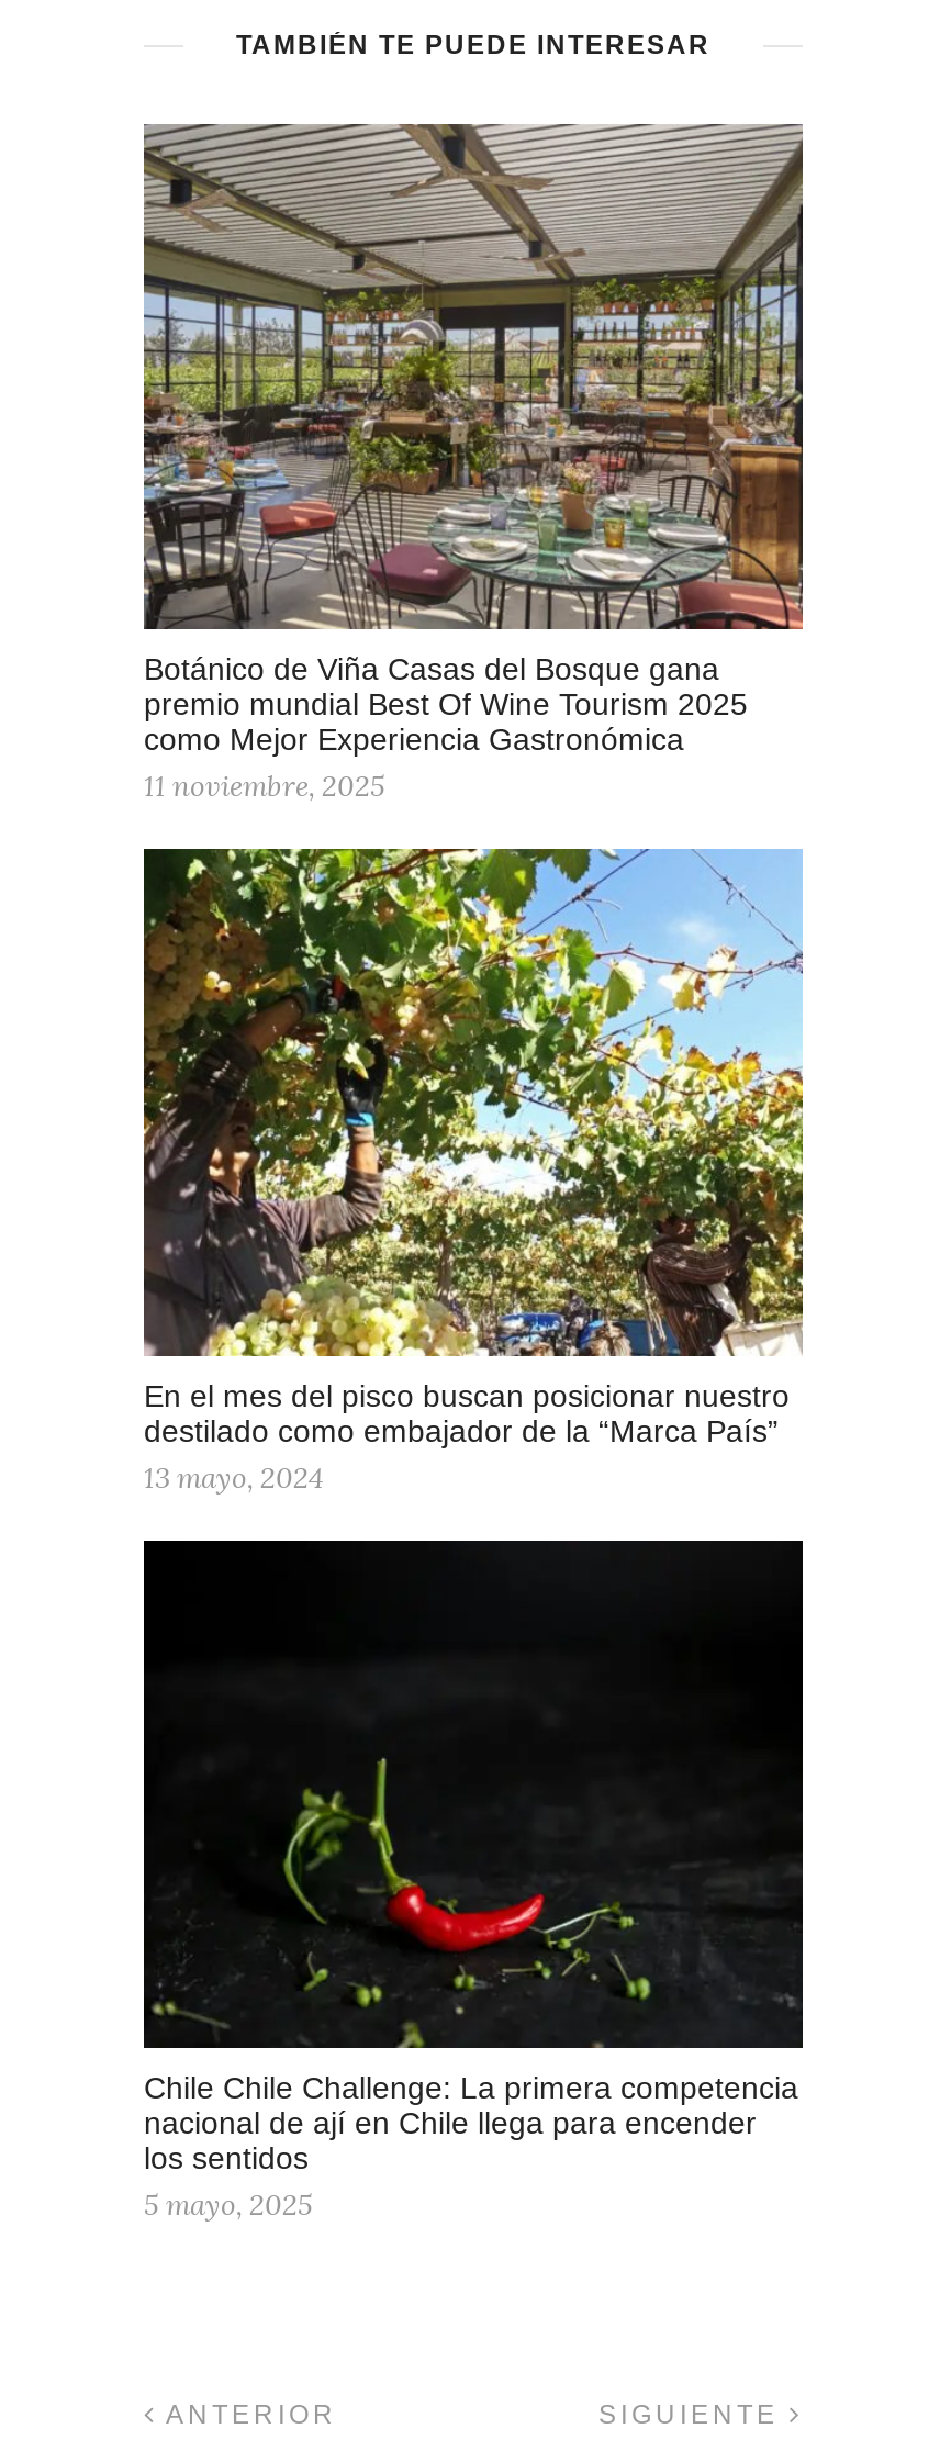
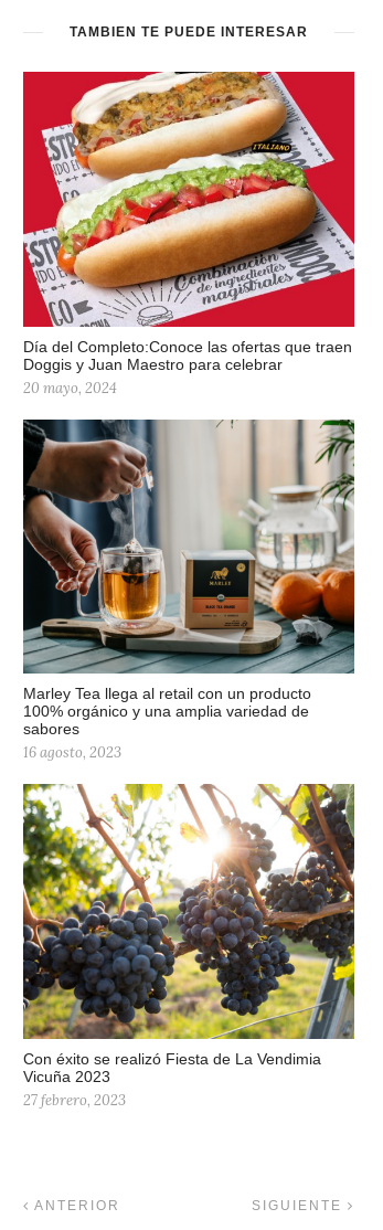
[142,122,805,806] [image] | Botánico de Viña Casas del Bosque gana | premio mundial Best Of Wine Tourism 2025 | como Mejor Experiencia Gastronómica | 11 noviembre, 2025 -> [22,71,355,397] [image] | Día del Completo:Conoce las ofertas que traen | Doggis y Juan Maestro para celebrar | 20 mayo, 2024
[142,847,805,1497] [image] | En el mes del pisco buscan posicionar nuestro | destilado como embajador de la “Marca País” | 13 mayo, 2024 -> [23,418,355,762] [image] | Marley Tea llega al retail con un producto | 100% orgánico y una amplia variedad de | sabores | 16 agosto, 2023
[142,1538,805,2224] [image] | Chile Chile Challenge: La primera competencia | nacional de ají en Chile llega para encender | los sentidos | 5 mayo, 2025 -> [22,783,355,1110] [image] | Con éxito se realizó Fiesta de La Vendimia | Vicuña 2023 | 27 febrero, 2023

